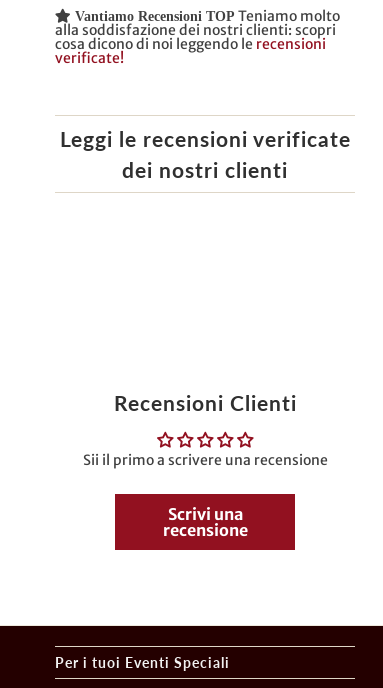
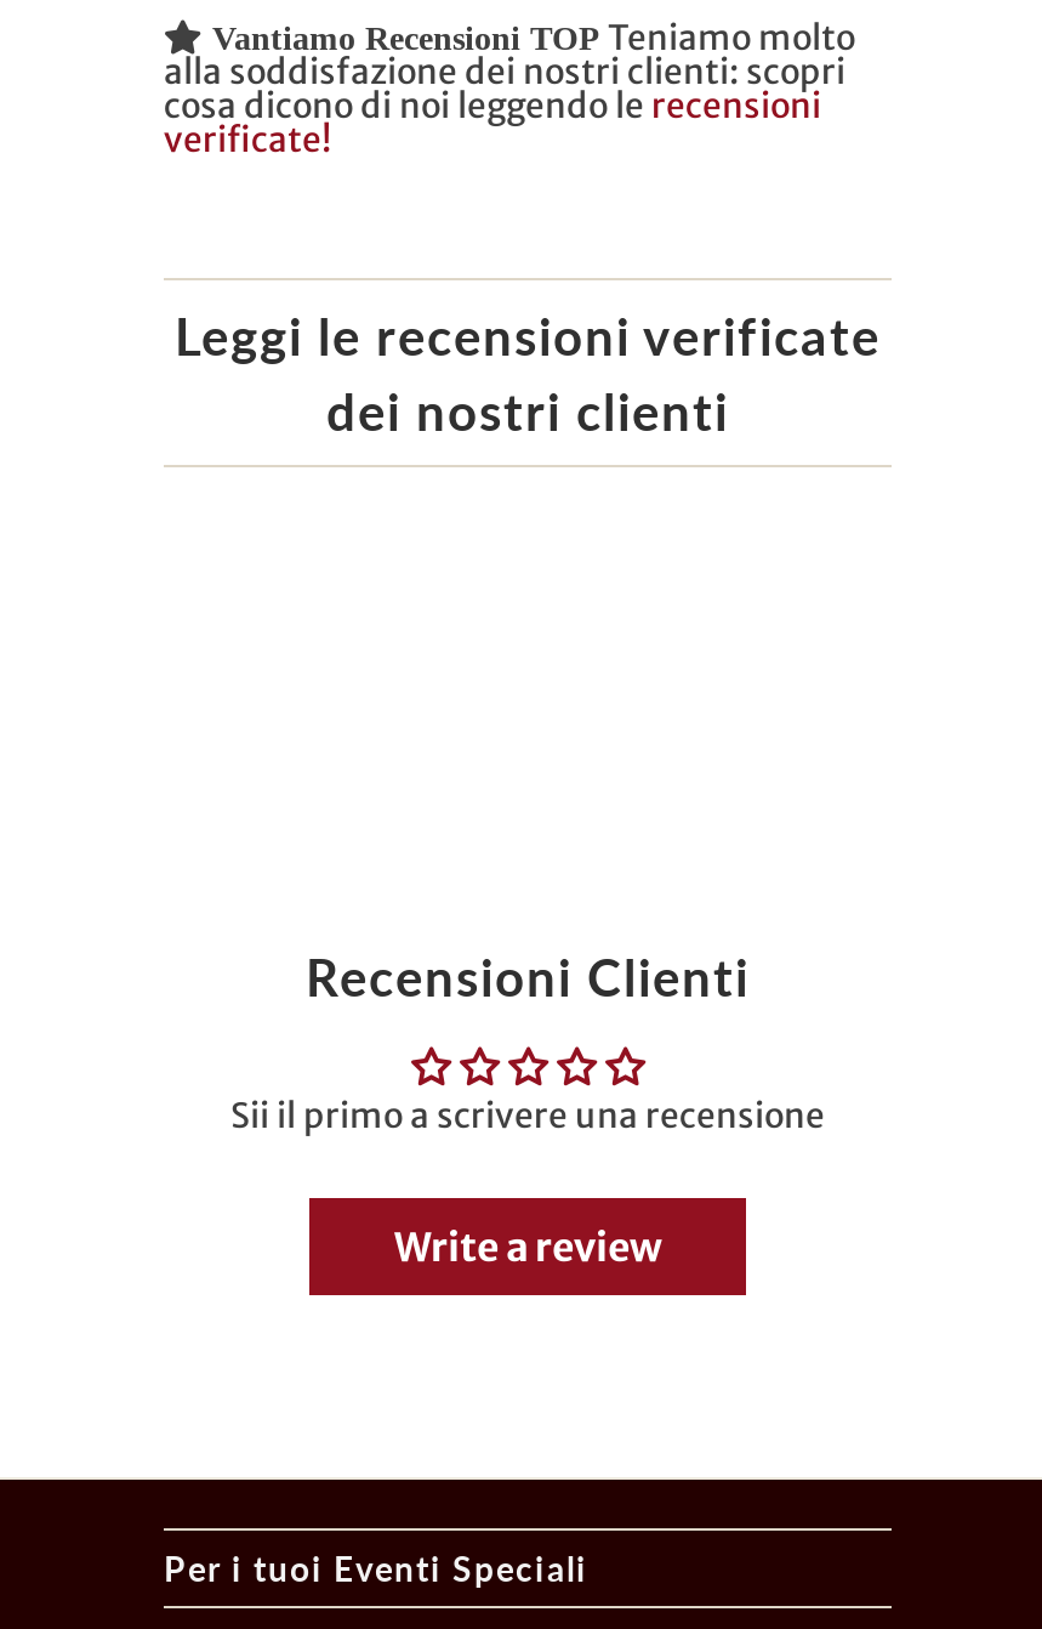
[162,503,247,539] Scrivi una | recensione -> [394,1221,661,1270] Write a review

